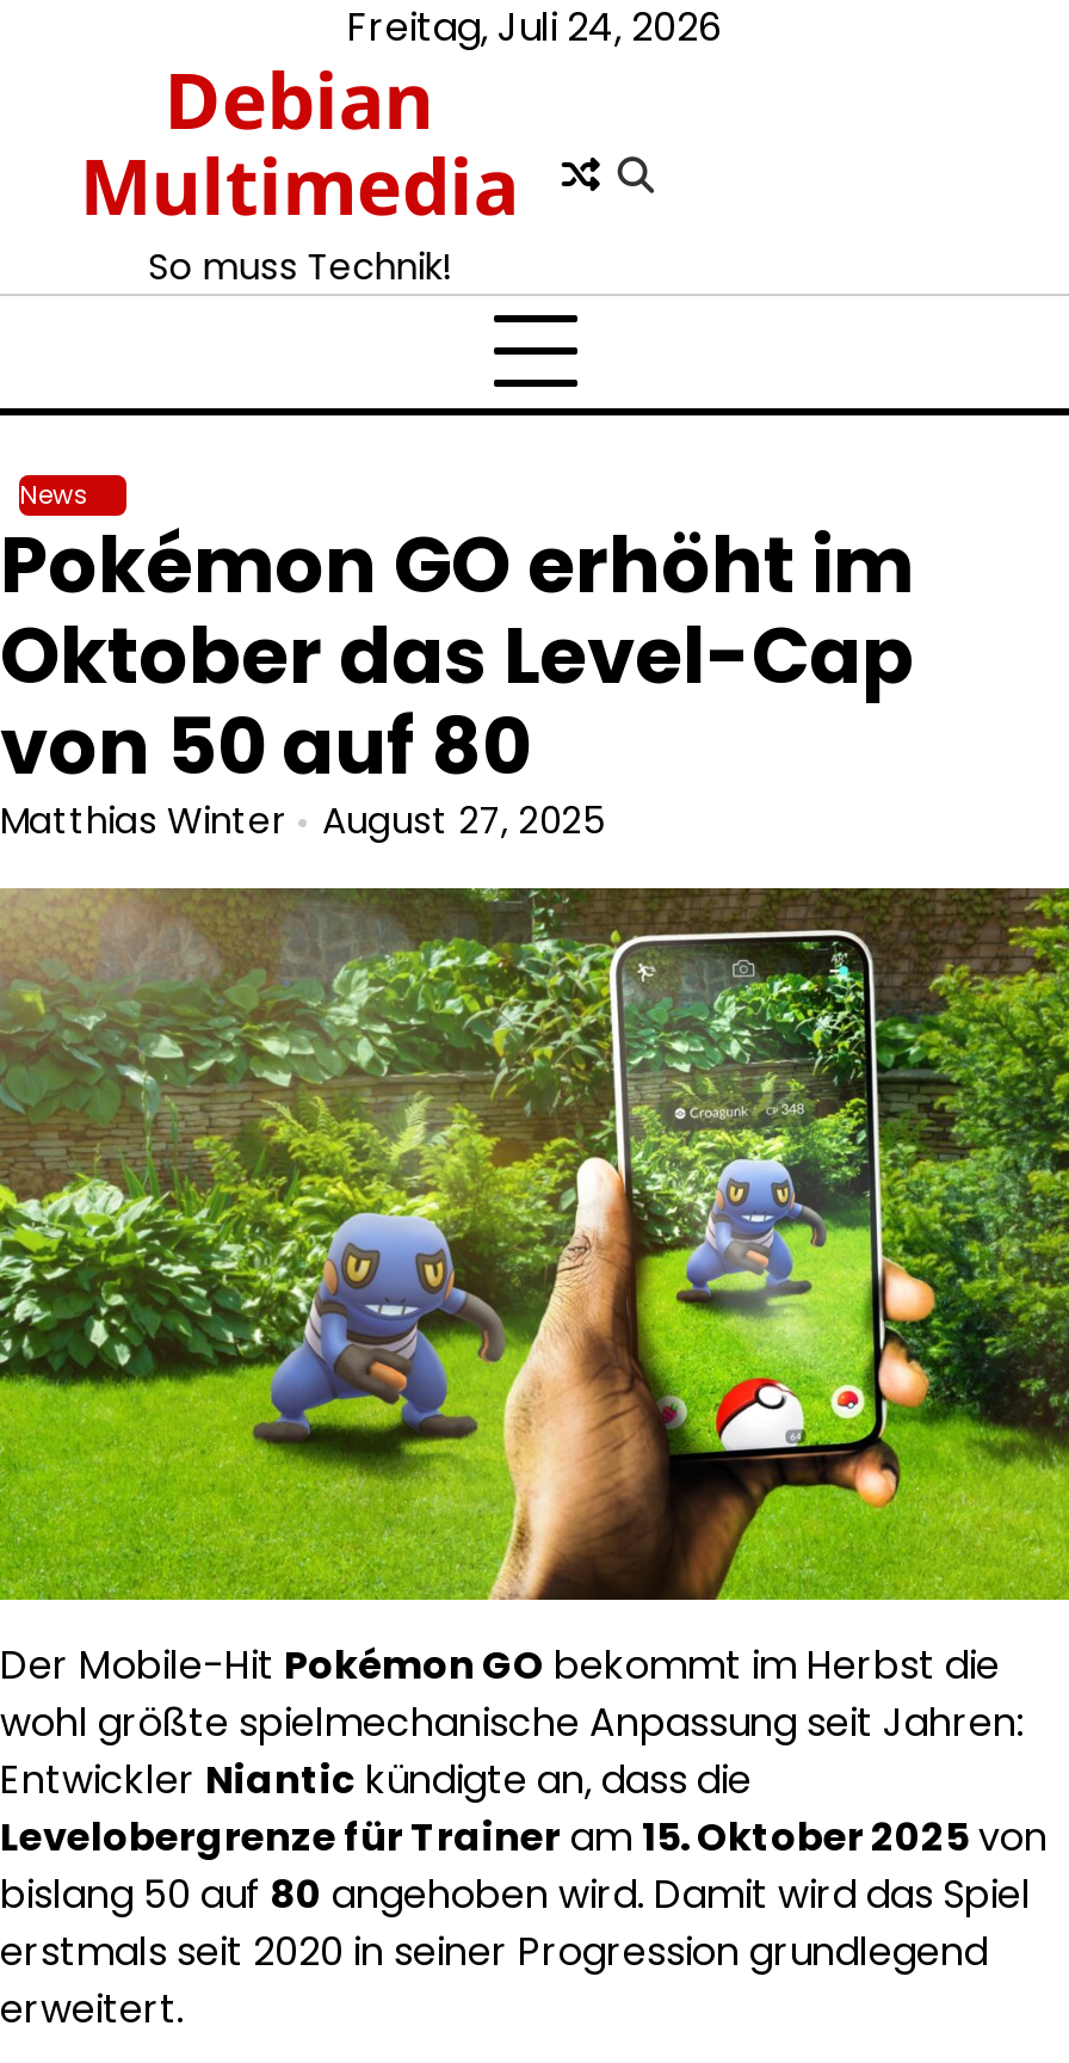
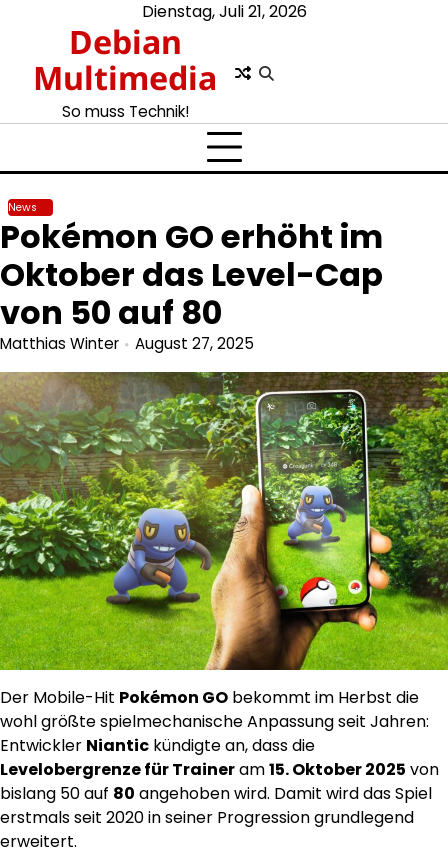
[347,0,722,55] Freitag, Juli 24, 2026 -> [141,0,306,23] Dienstag, Juli 21, 2026

